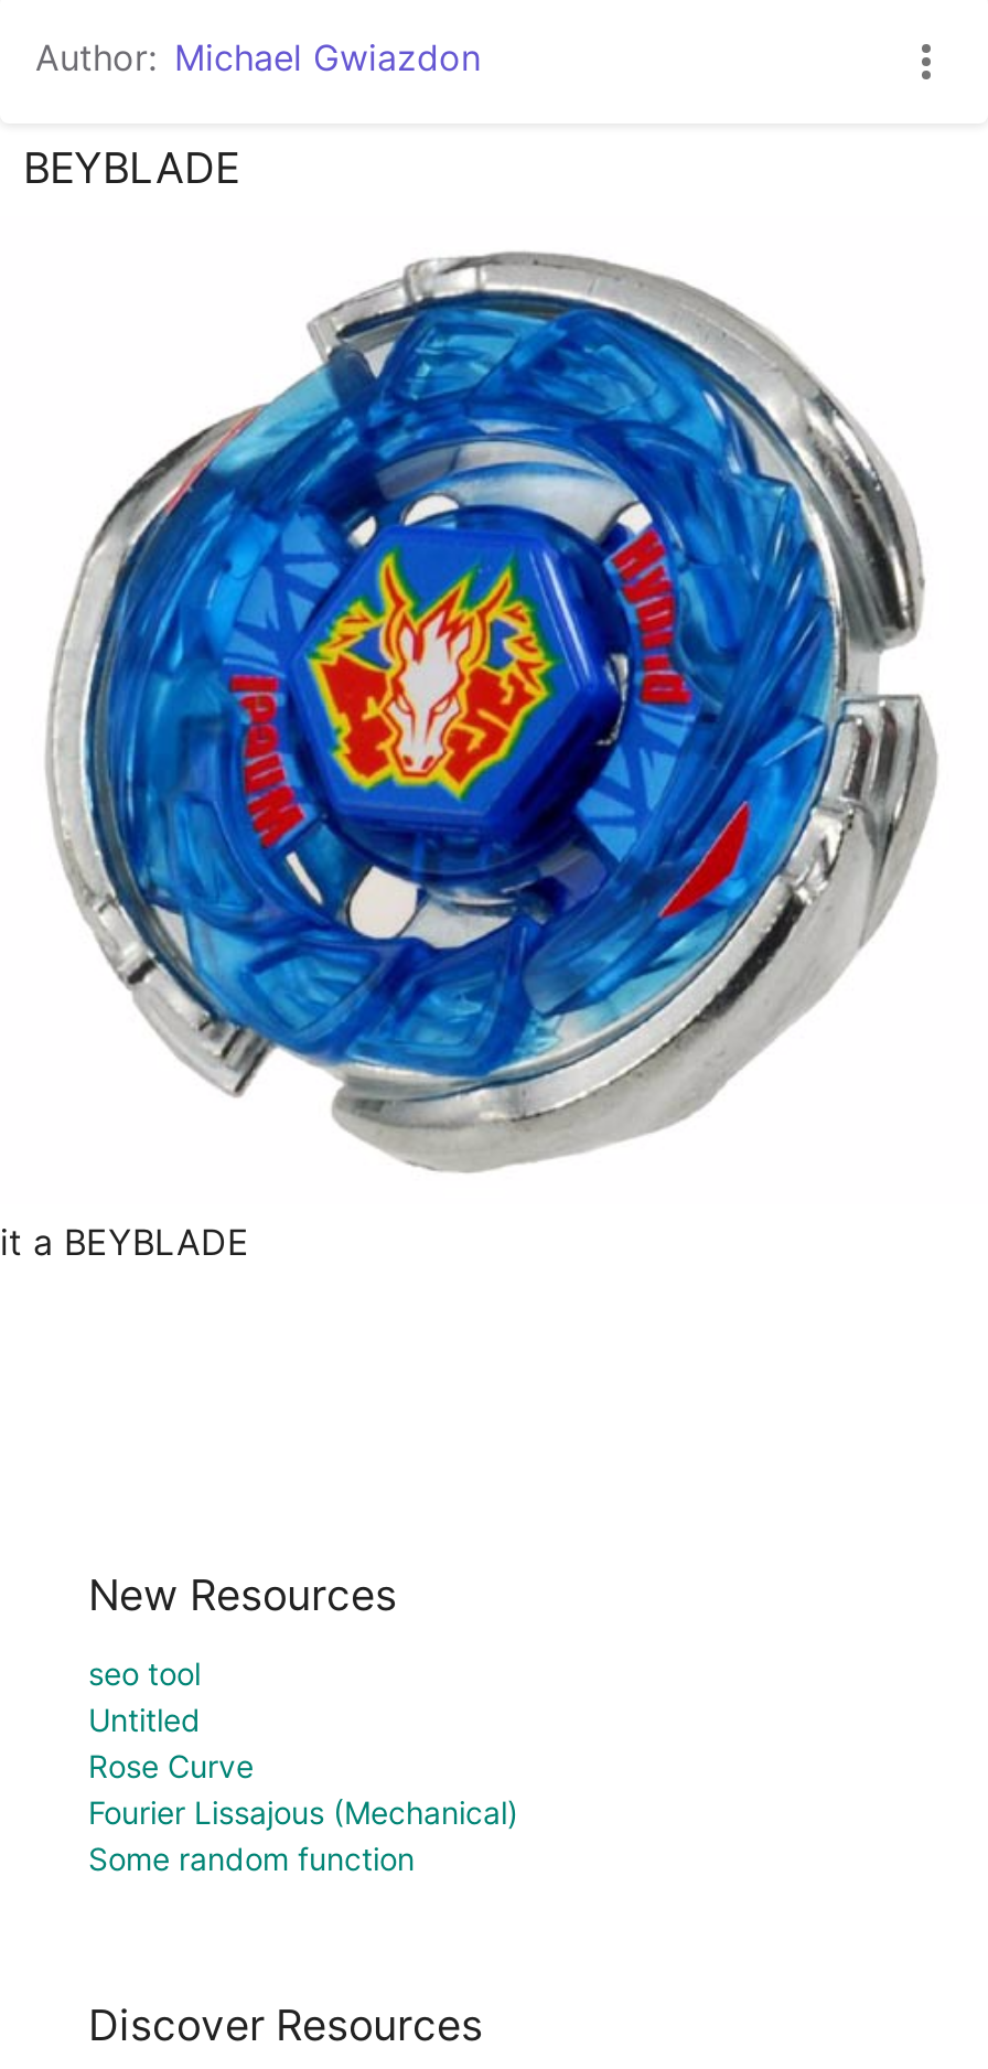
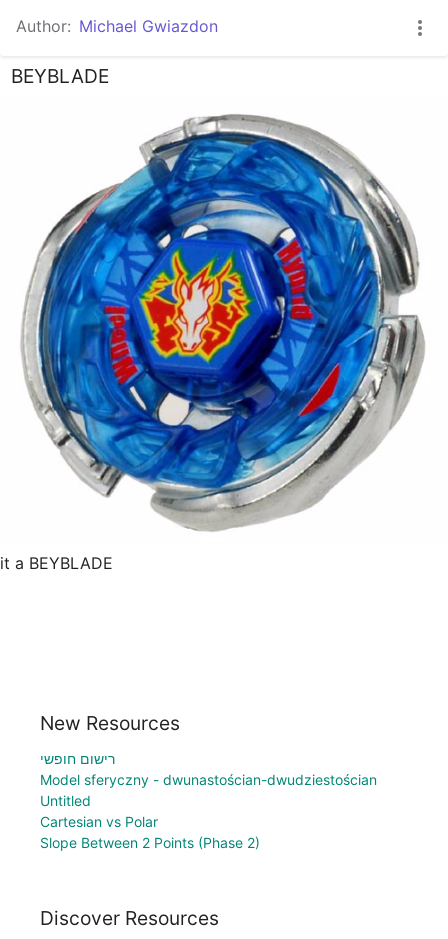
[88,1654,201,1691] seo tool -> [40,750,377,788] רישום חופשי | Model sferyczny - dwunastościan-dwudziestościan
moved [88,1700,201,1738] -> [40,792,91,809]: Untitled
[88,1747,518,1877] Rose Curve | Fourier Lissajous (Mechanical) | Some random function -> [40,813,260,851] Cartesian vs Polar | Slope Between 2 Points (Phase 2)

